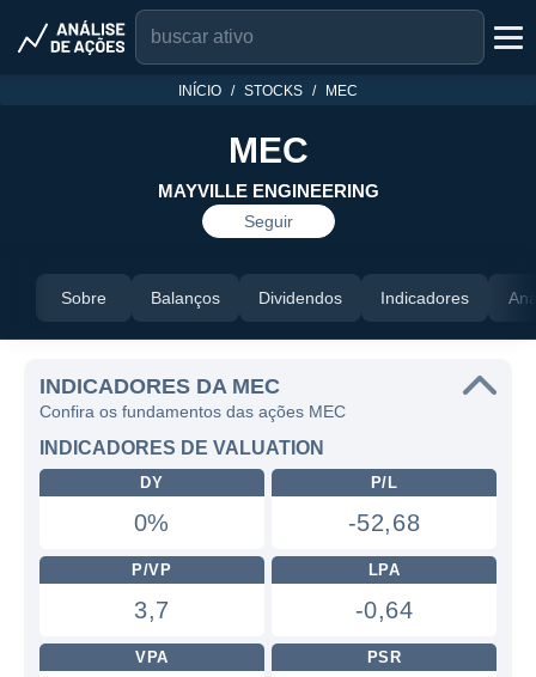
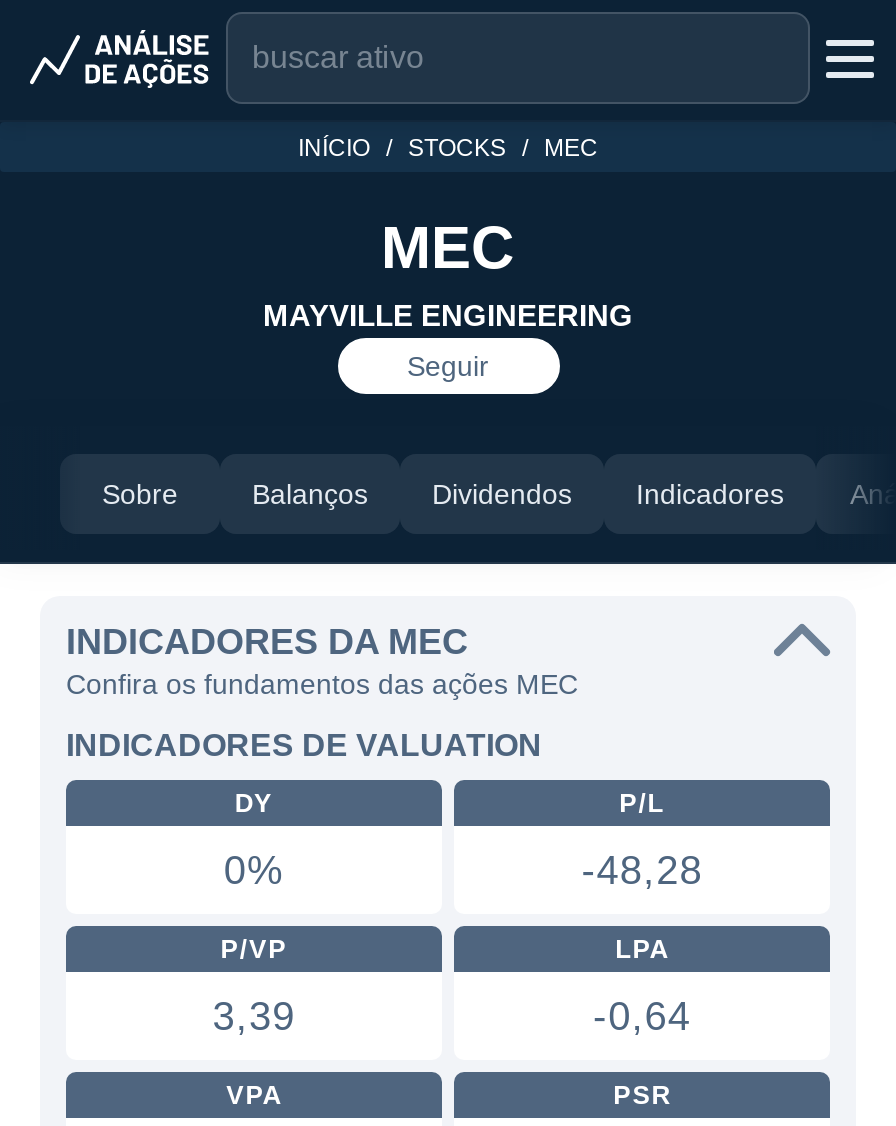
[348,510,420,536] -52,68 -> [581,848,703,892] -48,28
[134,597,170,623] 3,7 -> [213,994,295,1038] 3,39

